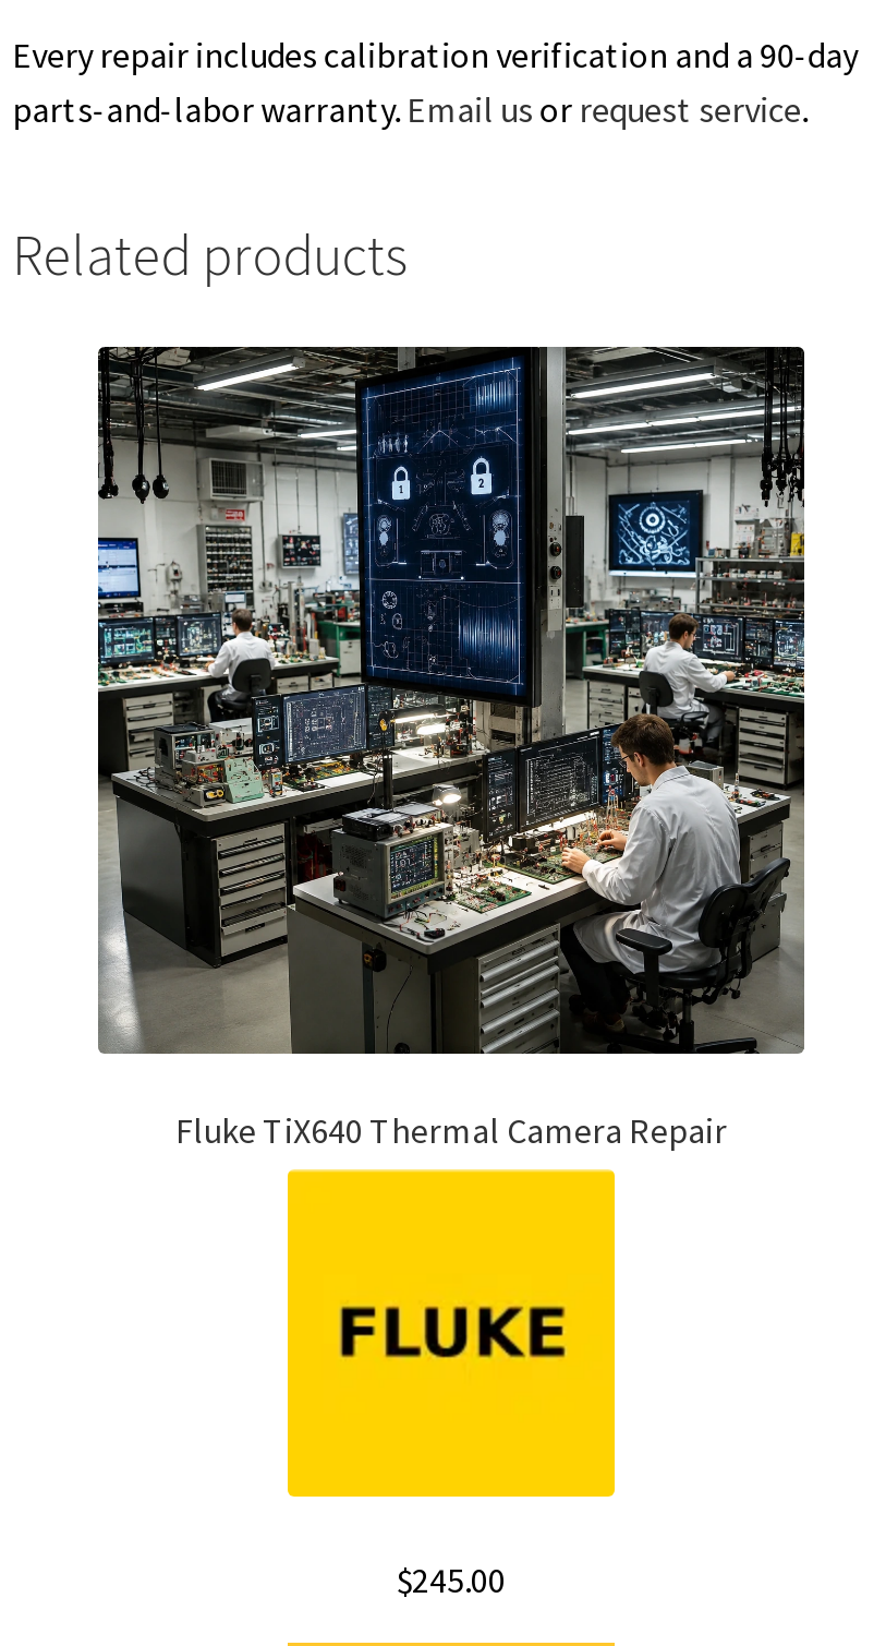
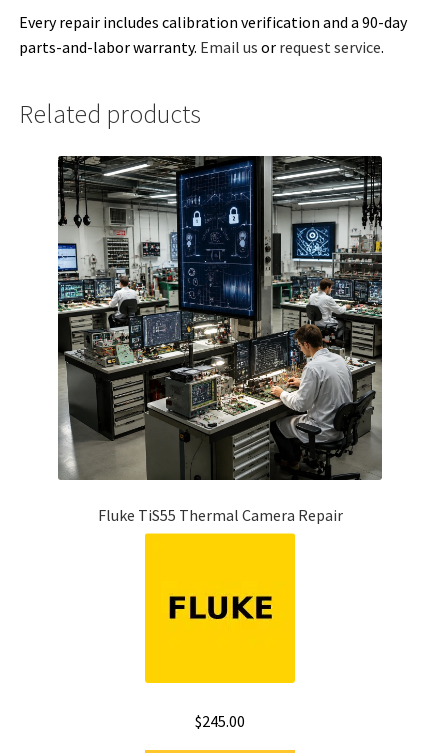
[175,1108,727,1151] Fluke TiX640 Thermal Camera Repair -> [97,505,342,525] Fluke TiS55 Thermal Camera Repair

